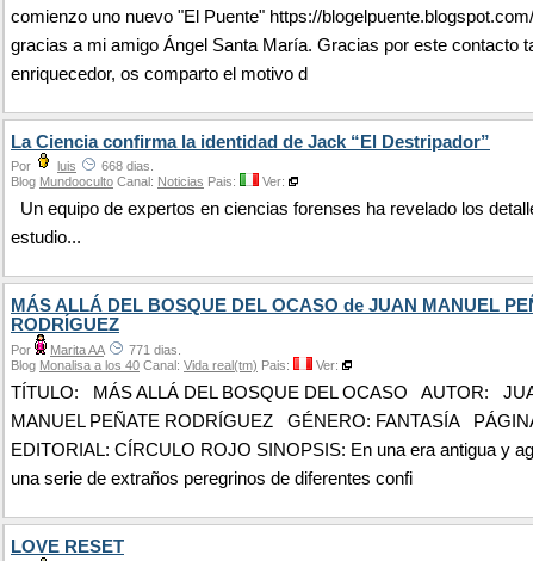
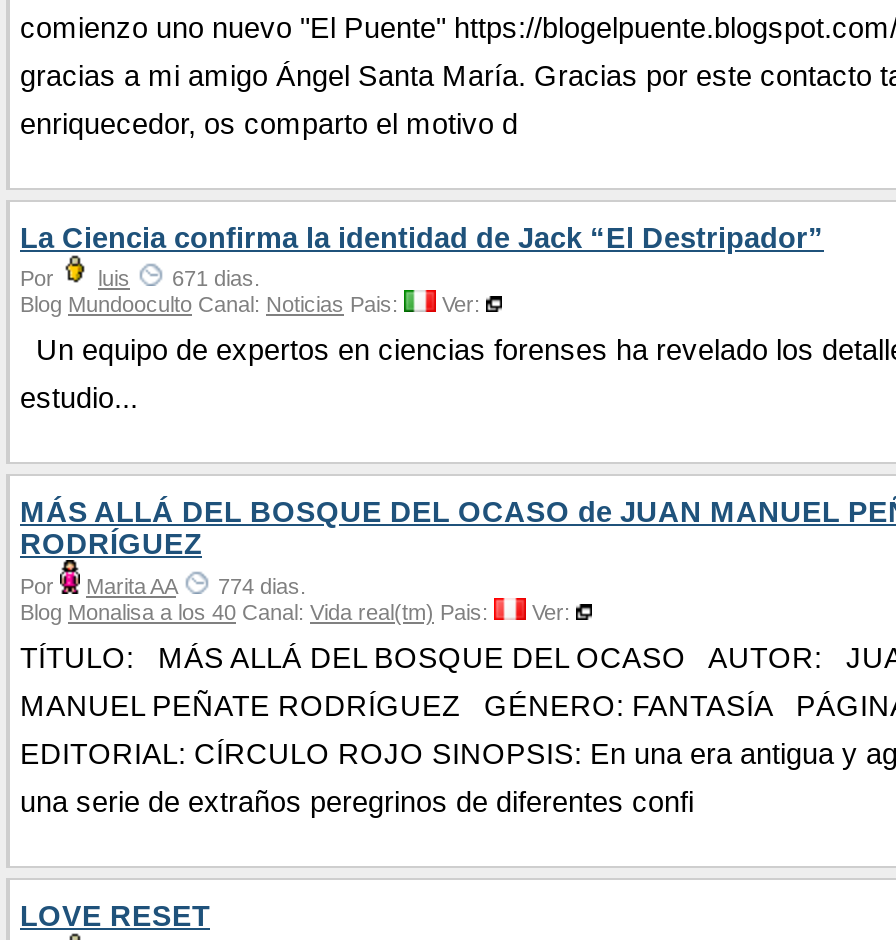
[11,158,154,173] Por luis 668 dias. -> [20,265,260,289] Por luis 671 dias.
[11,342,181,356] Por Marita AA 771 dias. -> [20,573,306,597] Por Marita AA 774 dias.

